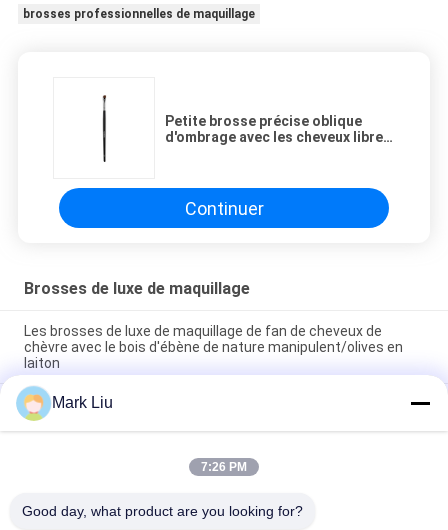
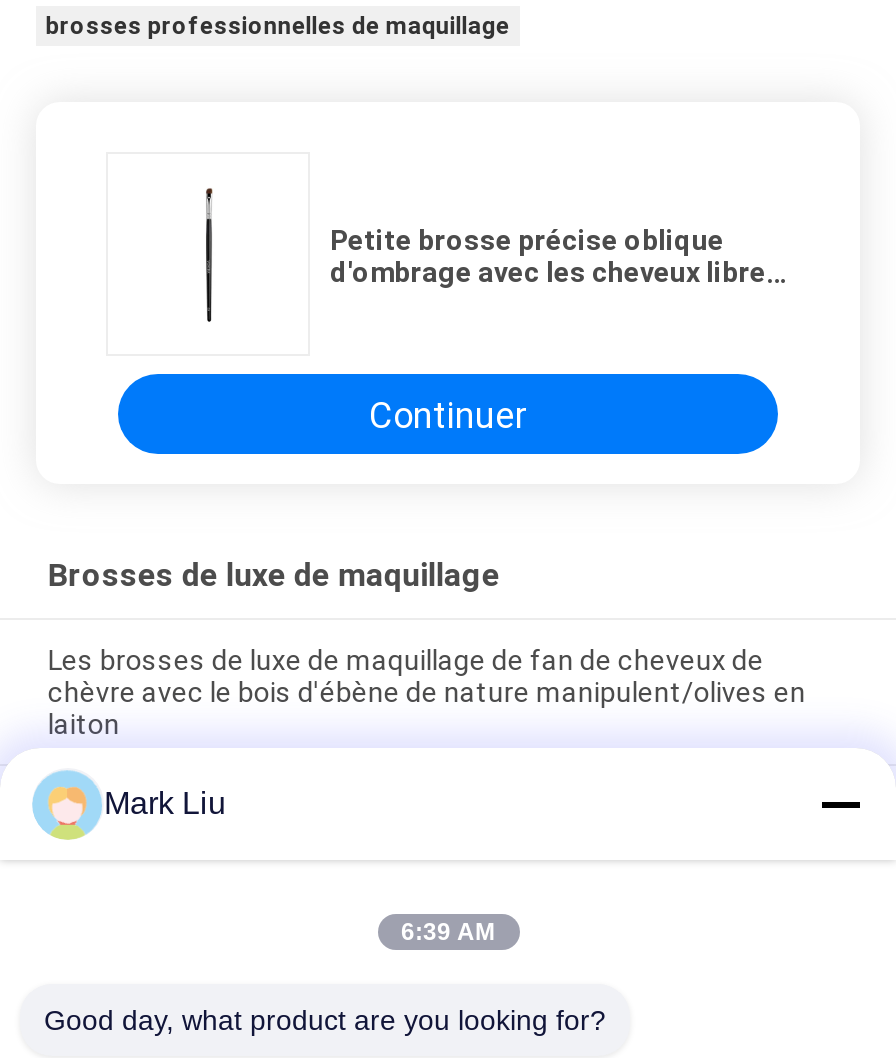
[201,460,247,474] 7:26 PM -> [401,918,495,946] 6:39 AM

